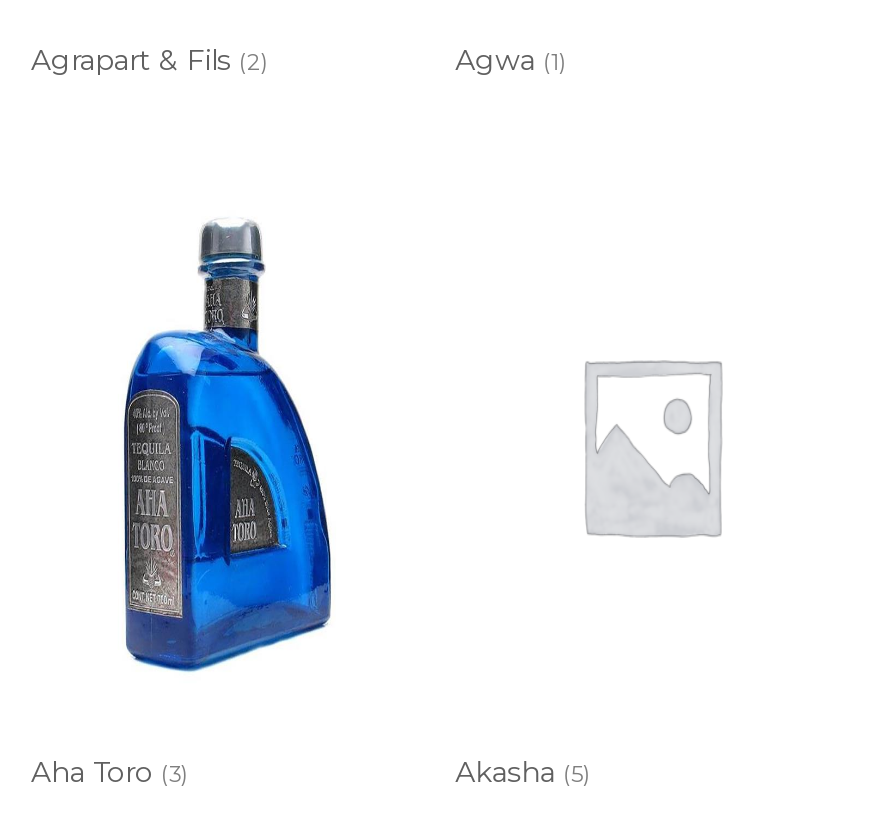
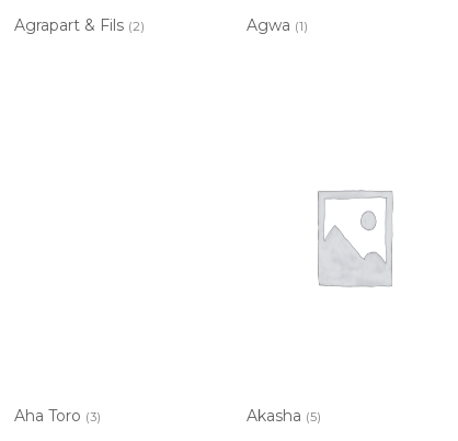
[121,220,333,674] [image] -> none

